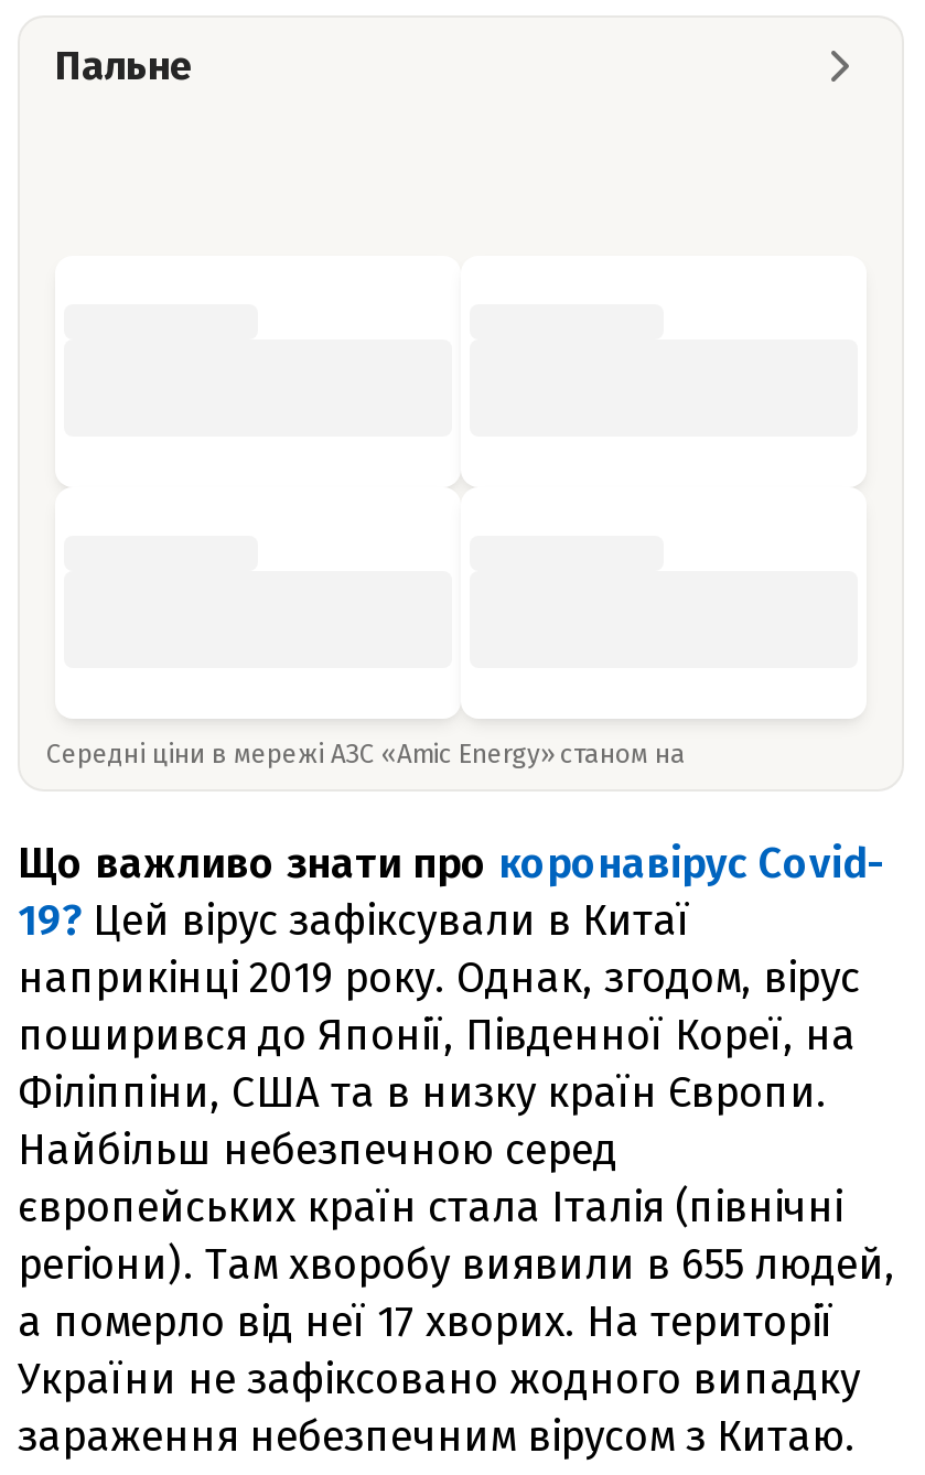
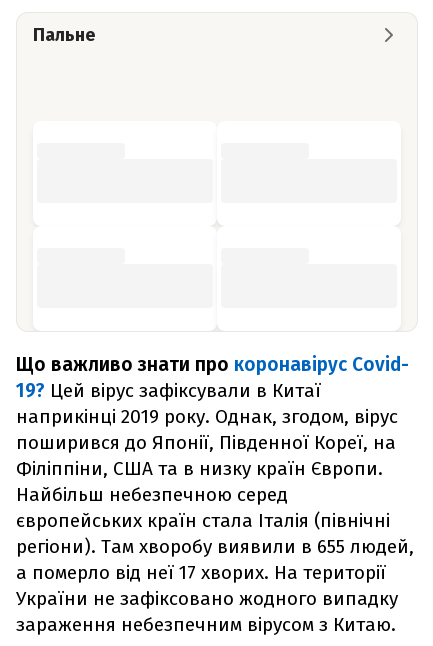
[46,738,692,769] Середні ціни в мережі АЗС «Amic Energy» станом на -> none

